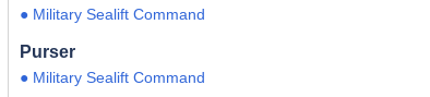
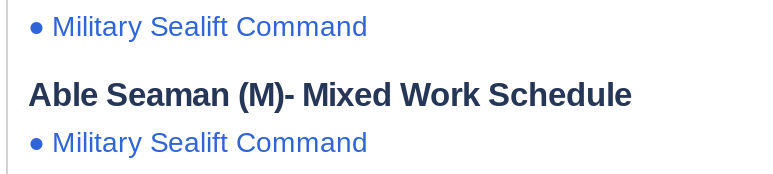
[20,41,75,61] Purser -> [28,75,632,111] Able Seaman (M)- Mixed Work Schedule

